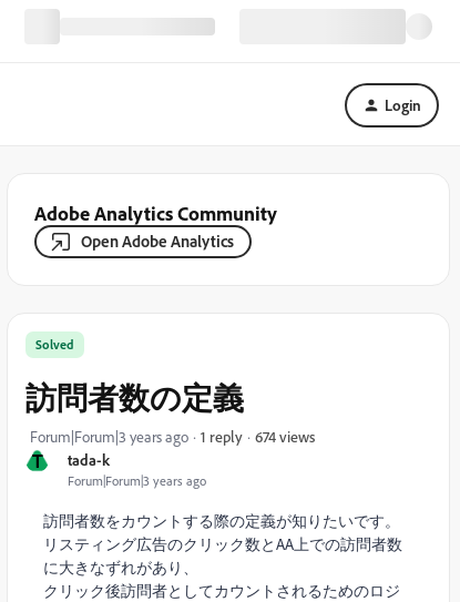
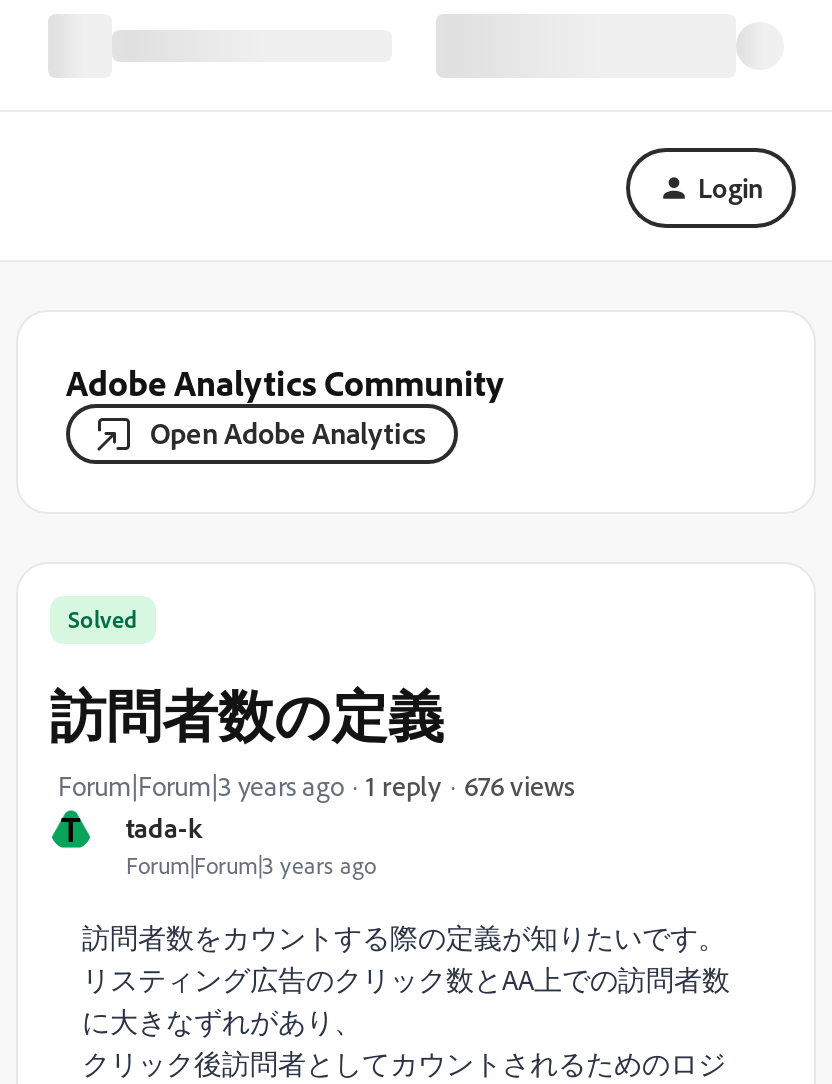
[255,426,315,445] 674 views -> [464,767,574,801] 676 views

